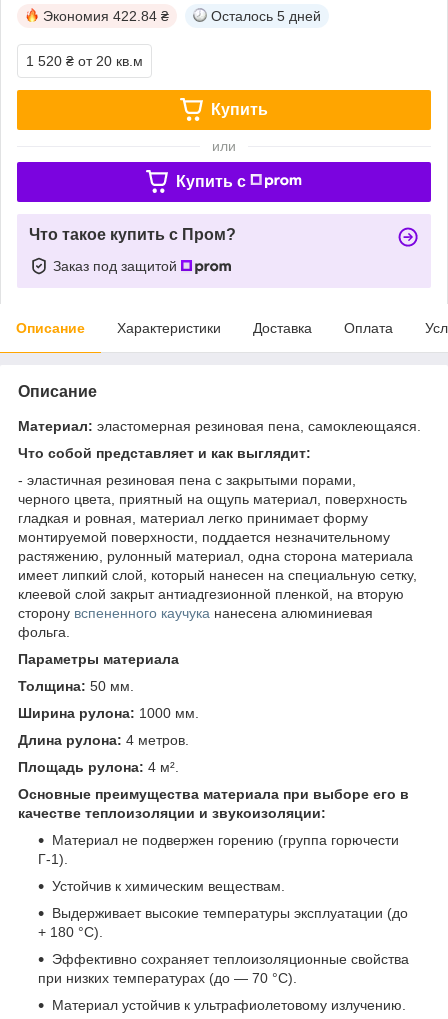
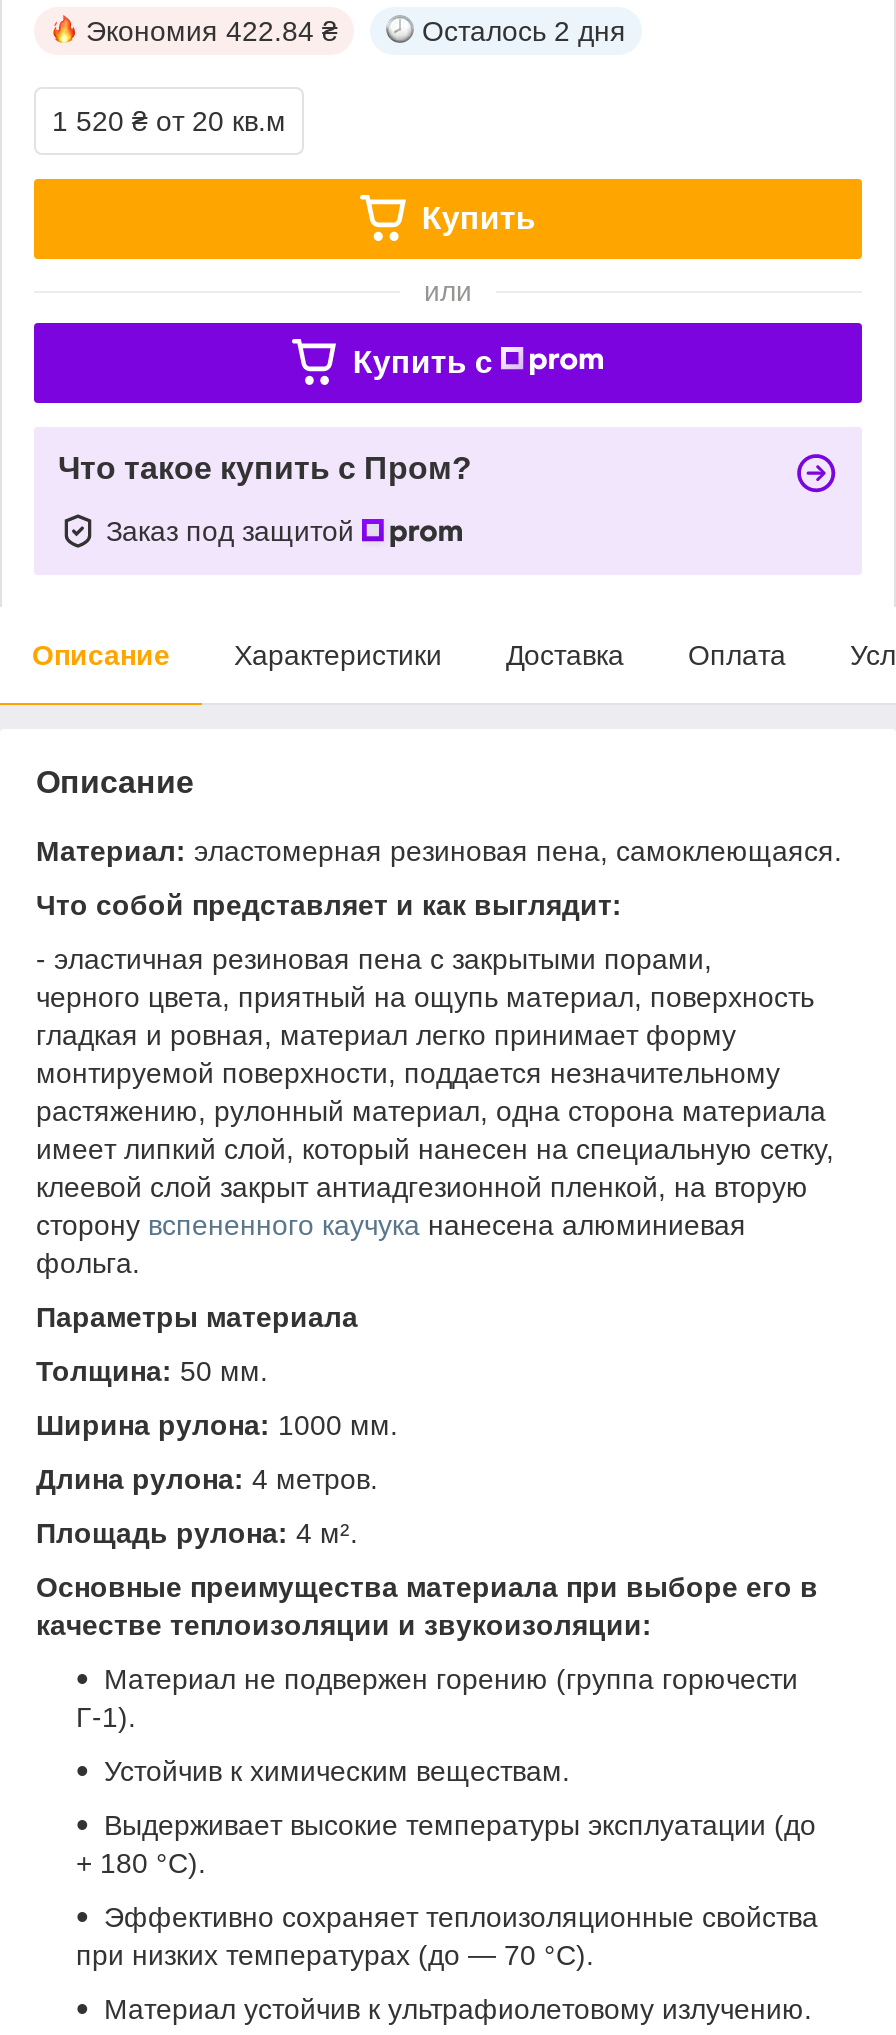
[211,8,321,24] Осталось 5 дней -> [422,15,626,47] Осталось 2 дня

